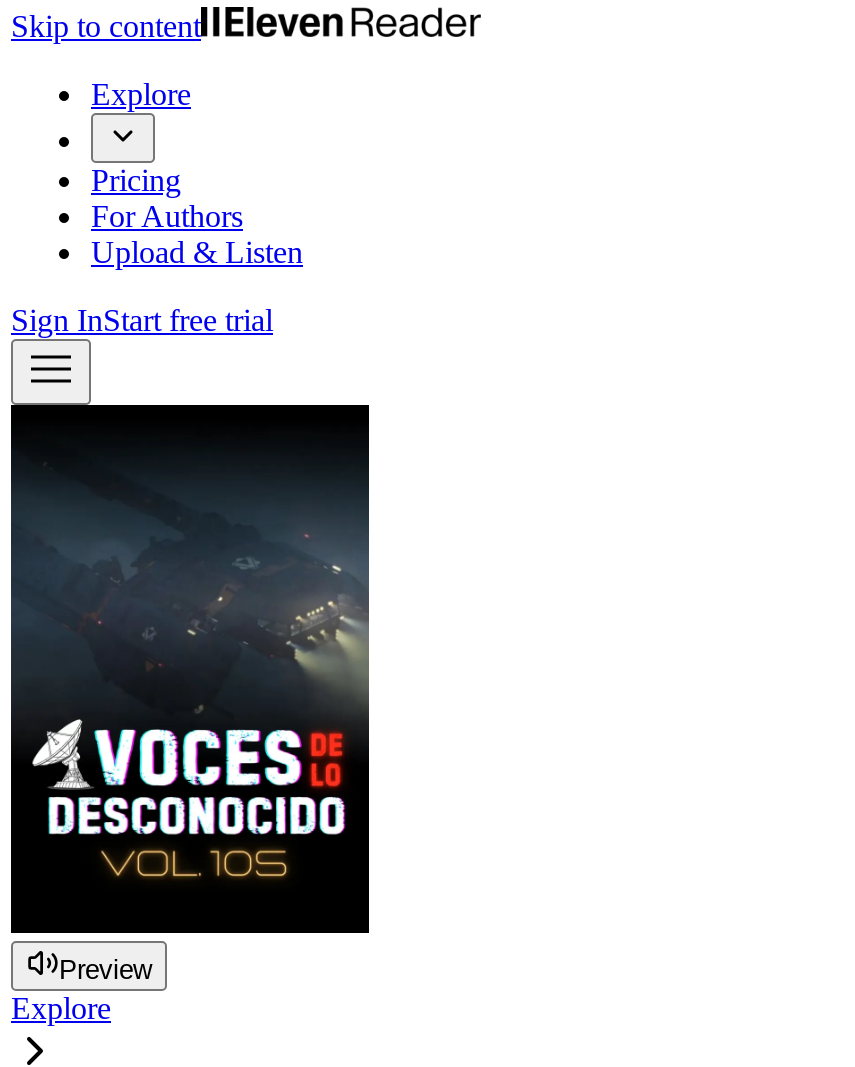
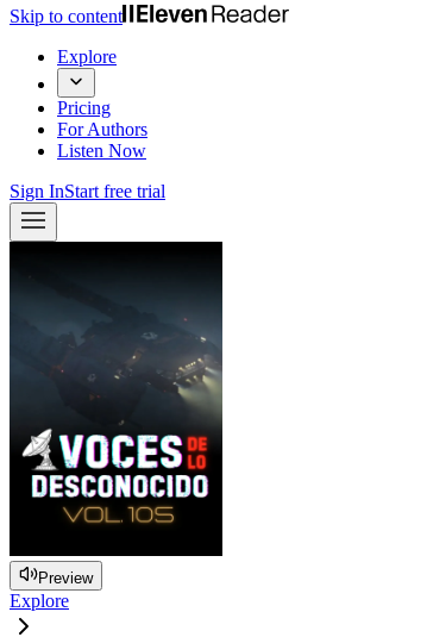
[91,235,303,269] Upload & Listen -> [57,140,146,161] Listen Now

